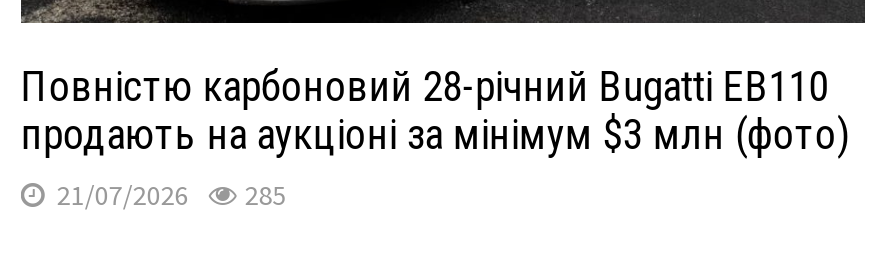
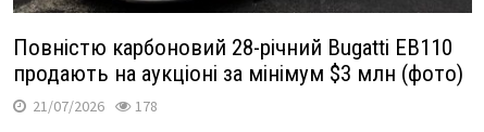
[57,177,287,213] 21/07/2026 285 -> [33,96,158,115] 21/07/2026 178

